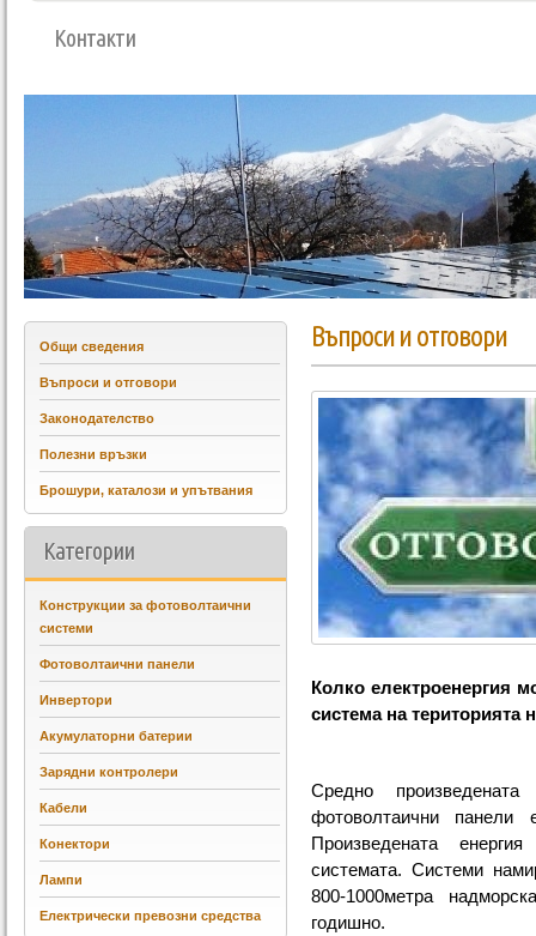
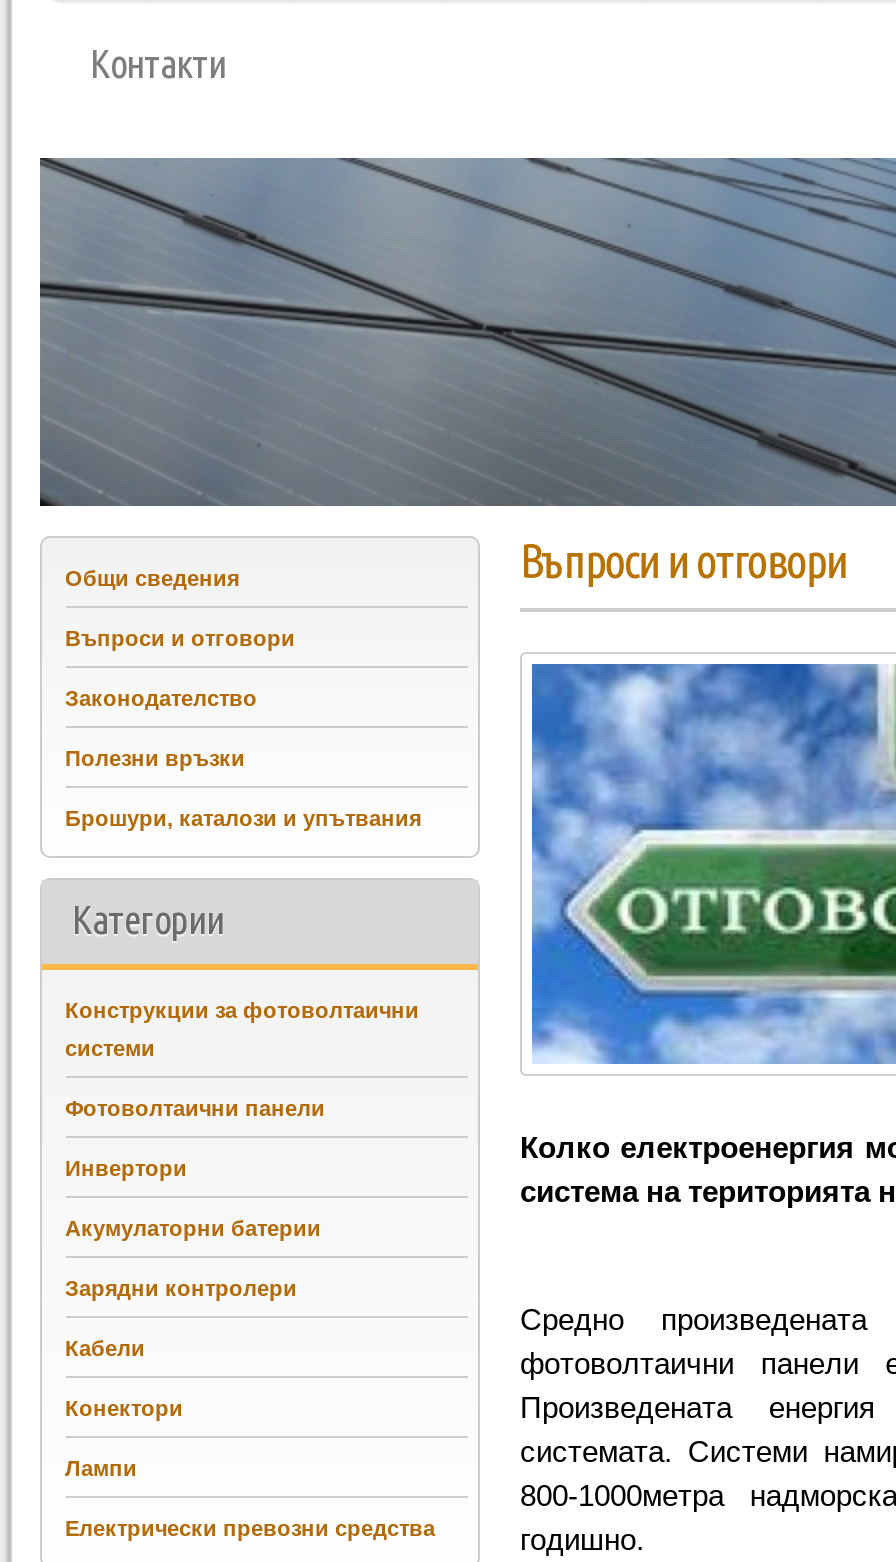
[23,93,532,303] [image] -> [38,156,890,508] [image]

